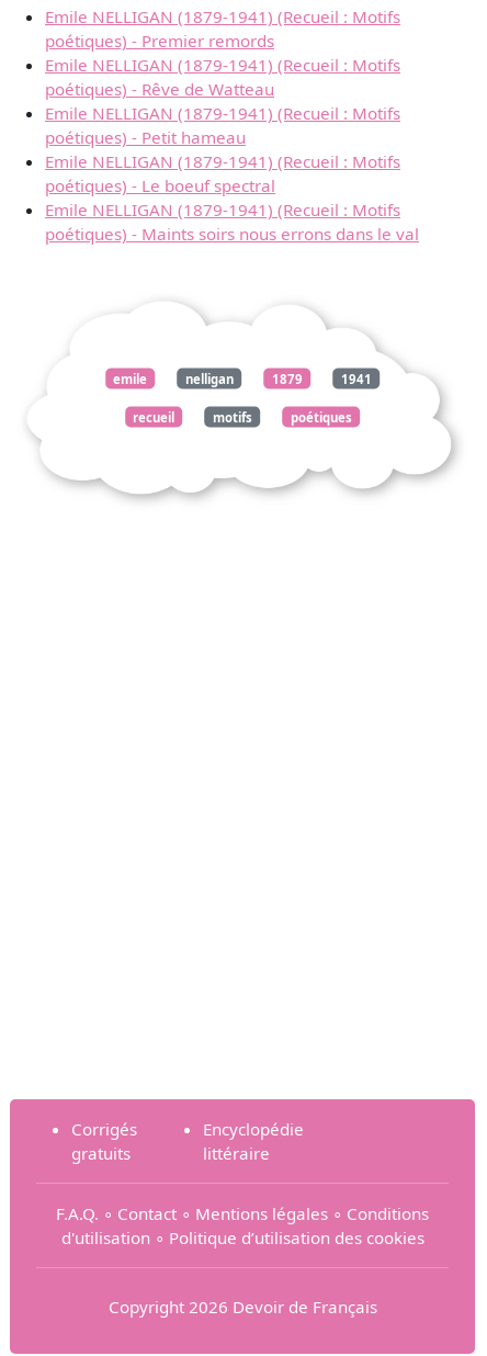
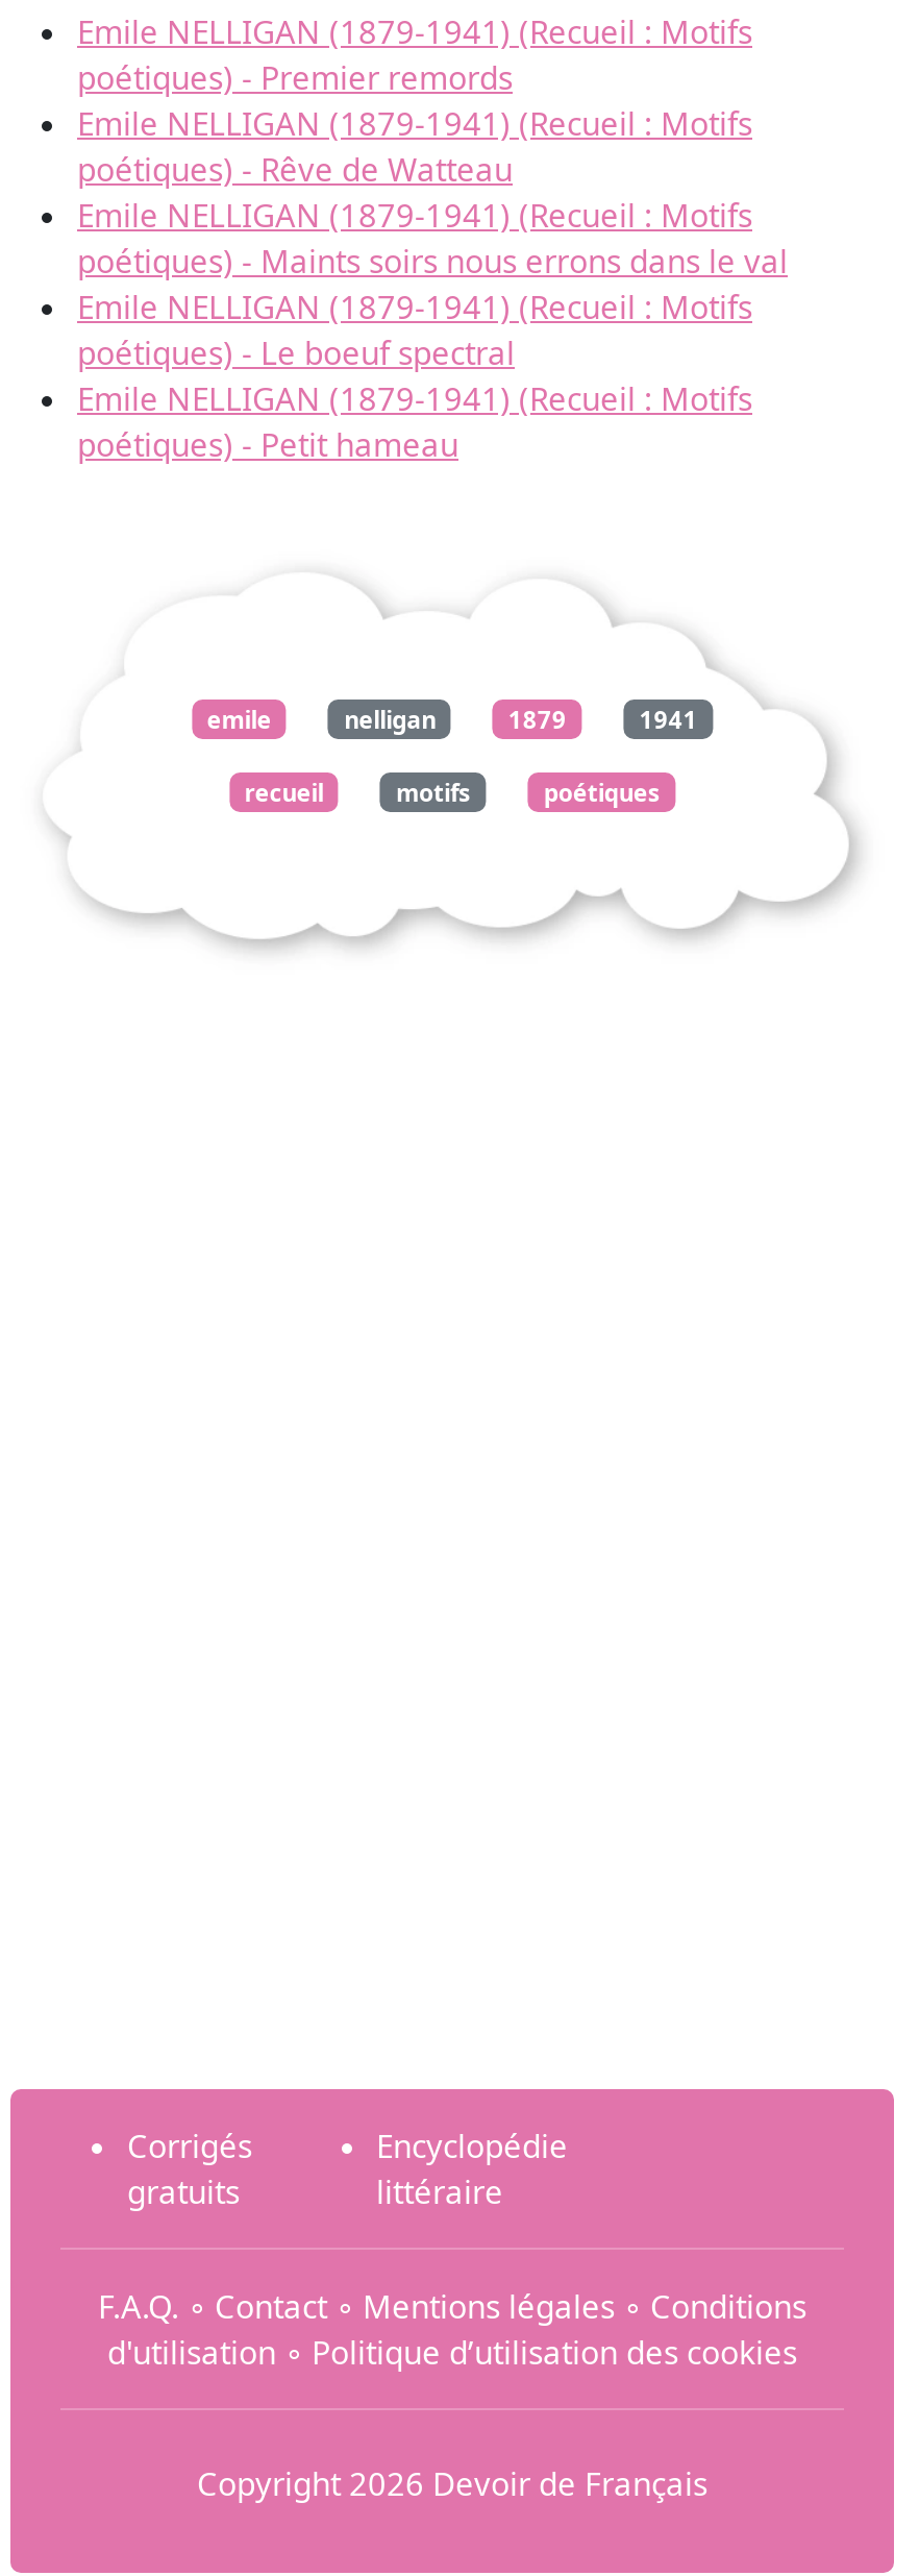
moved [45,126,246,148] -> [77,423,458,465]: poétiques) - Petit hameau
moved [45,223,419,245] -> [77,240,788,281]: poétiques) - Maints soirs nous errons dans le val

